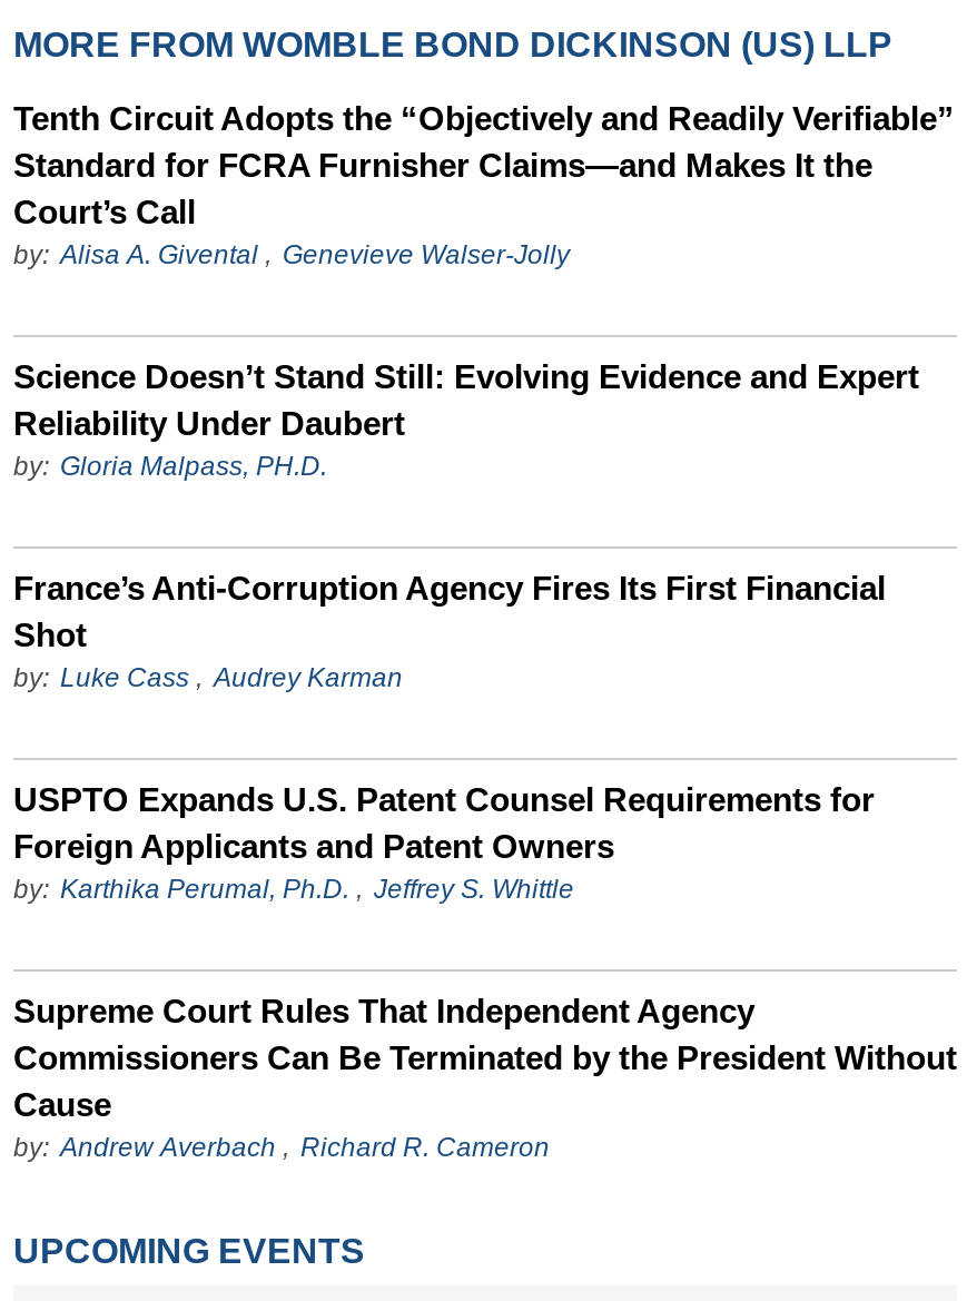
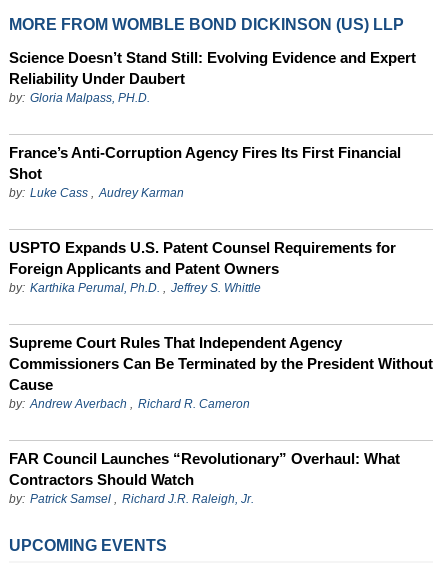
[13,99,955,270] Tenth Circuit Adopts the “Objectively and Readily Verifiable” | Standard for FCRA Furnisher Claims—and Makes It the | Court’s Call | by: Alisa A. Givental, Genevieve Walser-Jolly -> none
moved [13,357,957,1163] -> [9,49,433,411]: Science Doesn’t Stand Still: Evolving Evidence and Expert | Reliability Under Daubert | by: Gloria Malpass, PH.D. | ... | Cause | by: Andrew Averbach, Richard R. Cameron
none -> [9,450,400,506] FAR Council Launches “Revolutionary” Overhaul: What | Contractors Should Watch | by: Patrick Samsel, Richard J.R. Raleigh, Jr.

